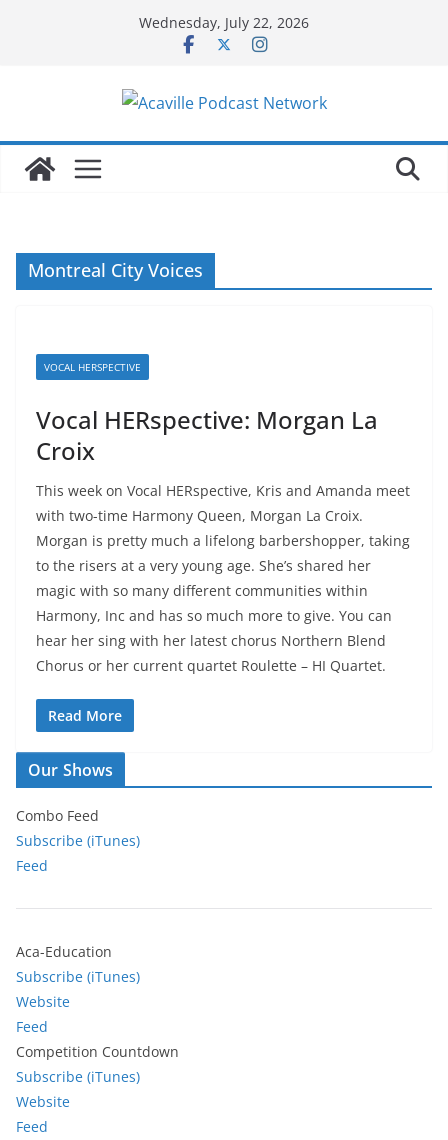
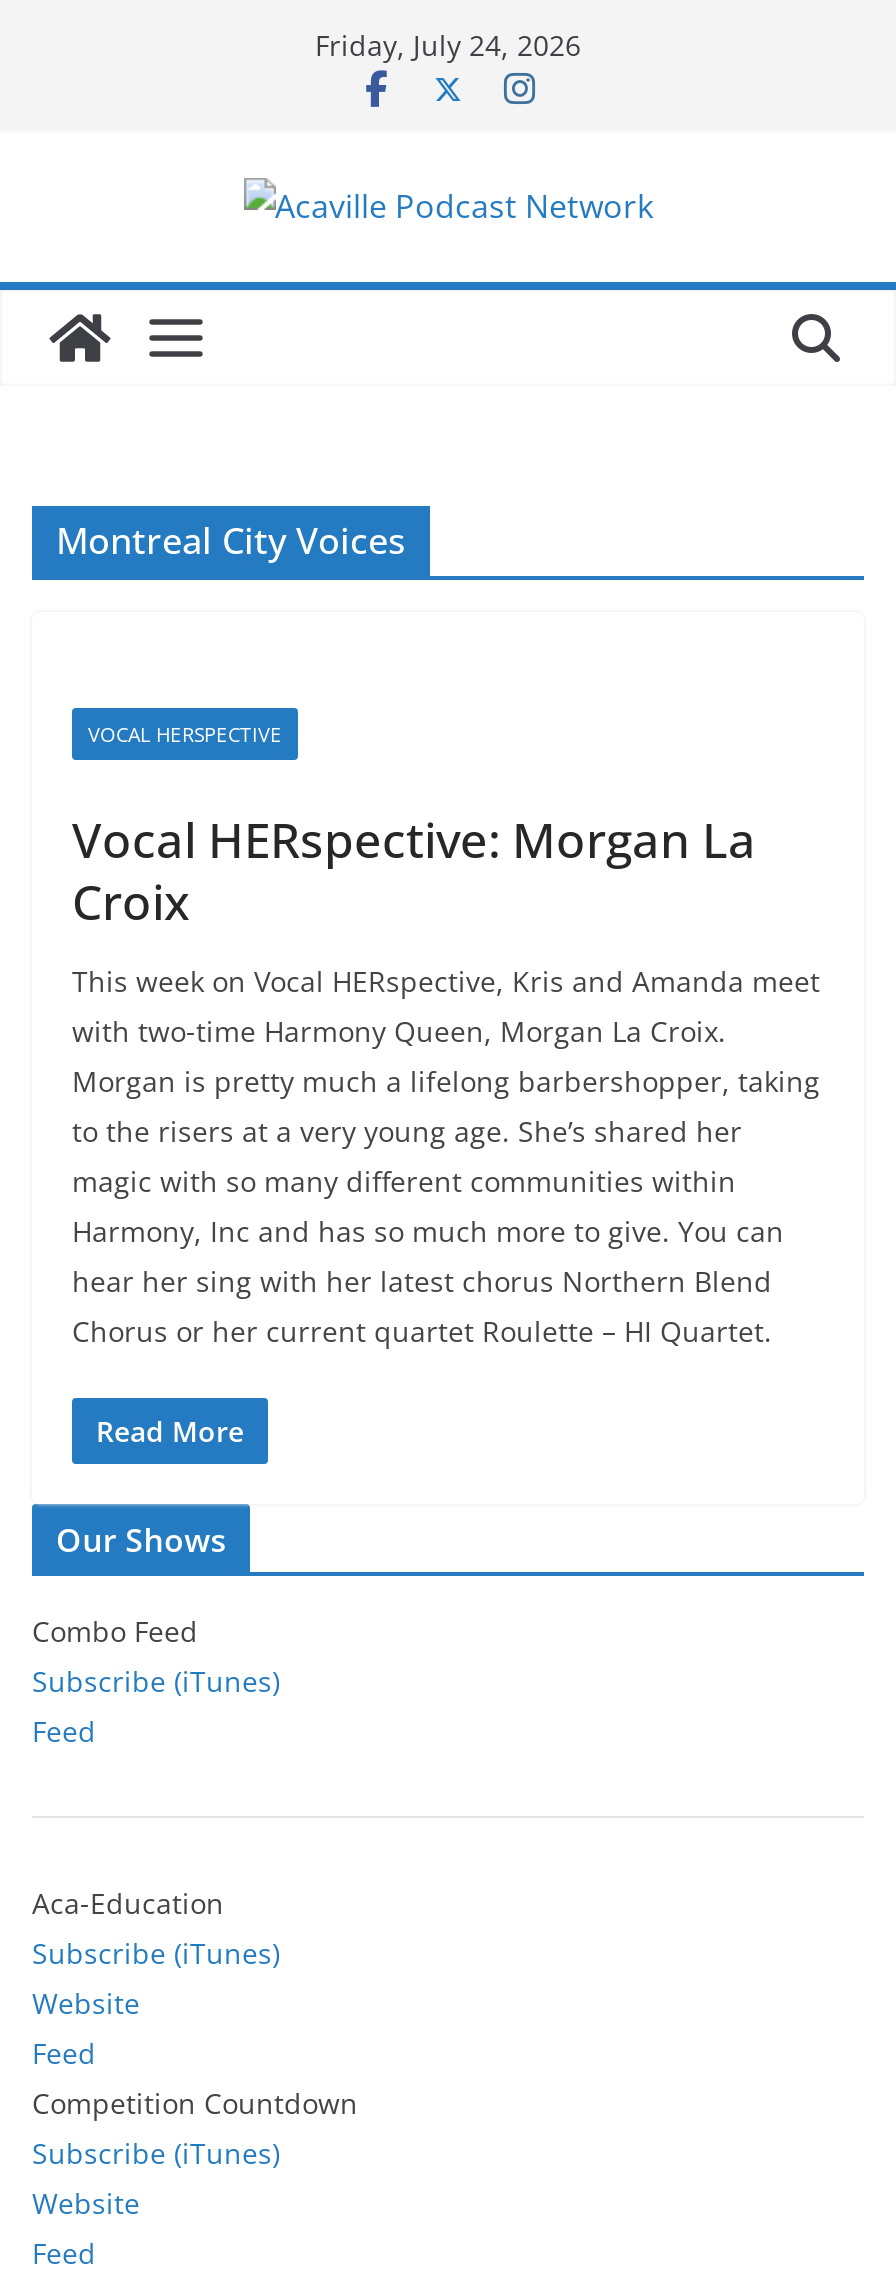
[139,13,309,32] Wednesday, July 22, 2026 -> [315,26,581,64] Friday, July 24, 2026

